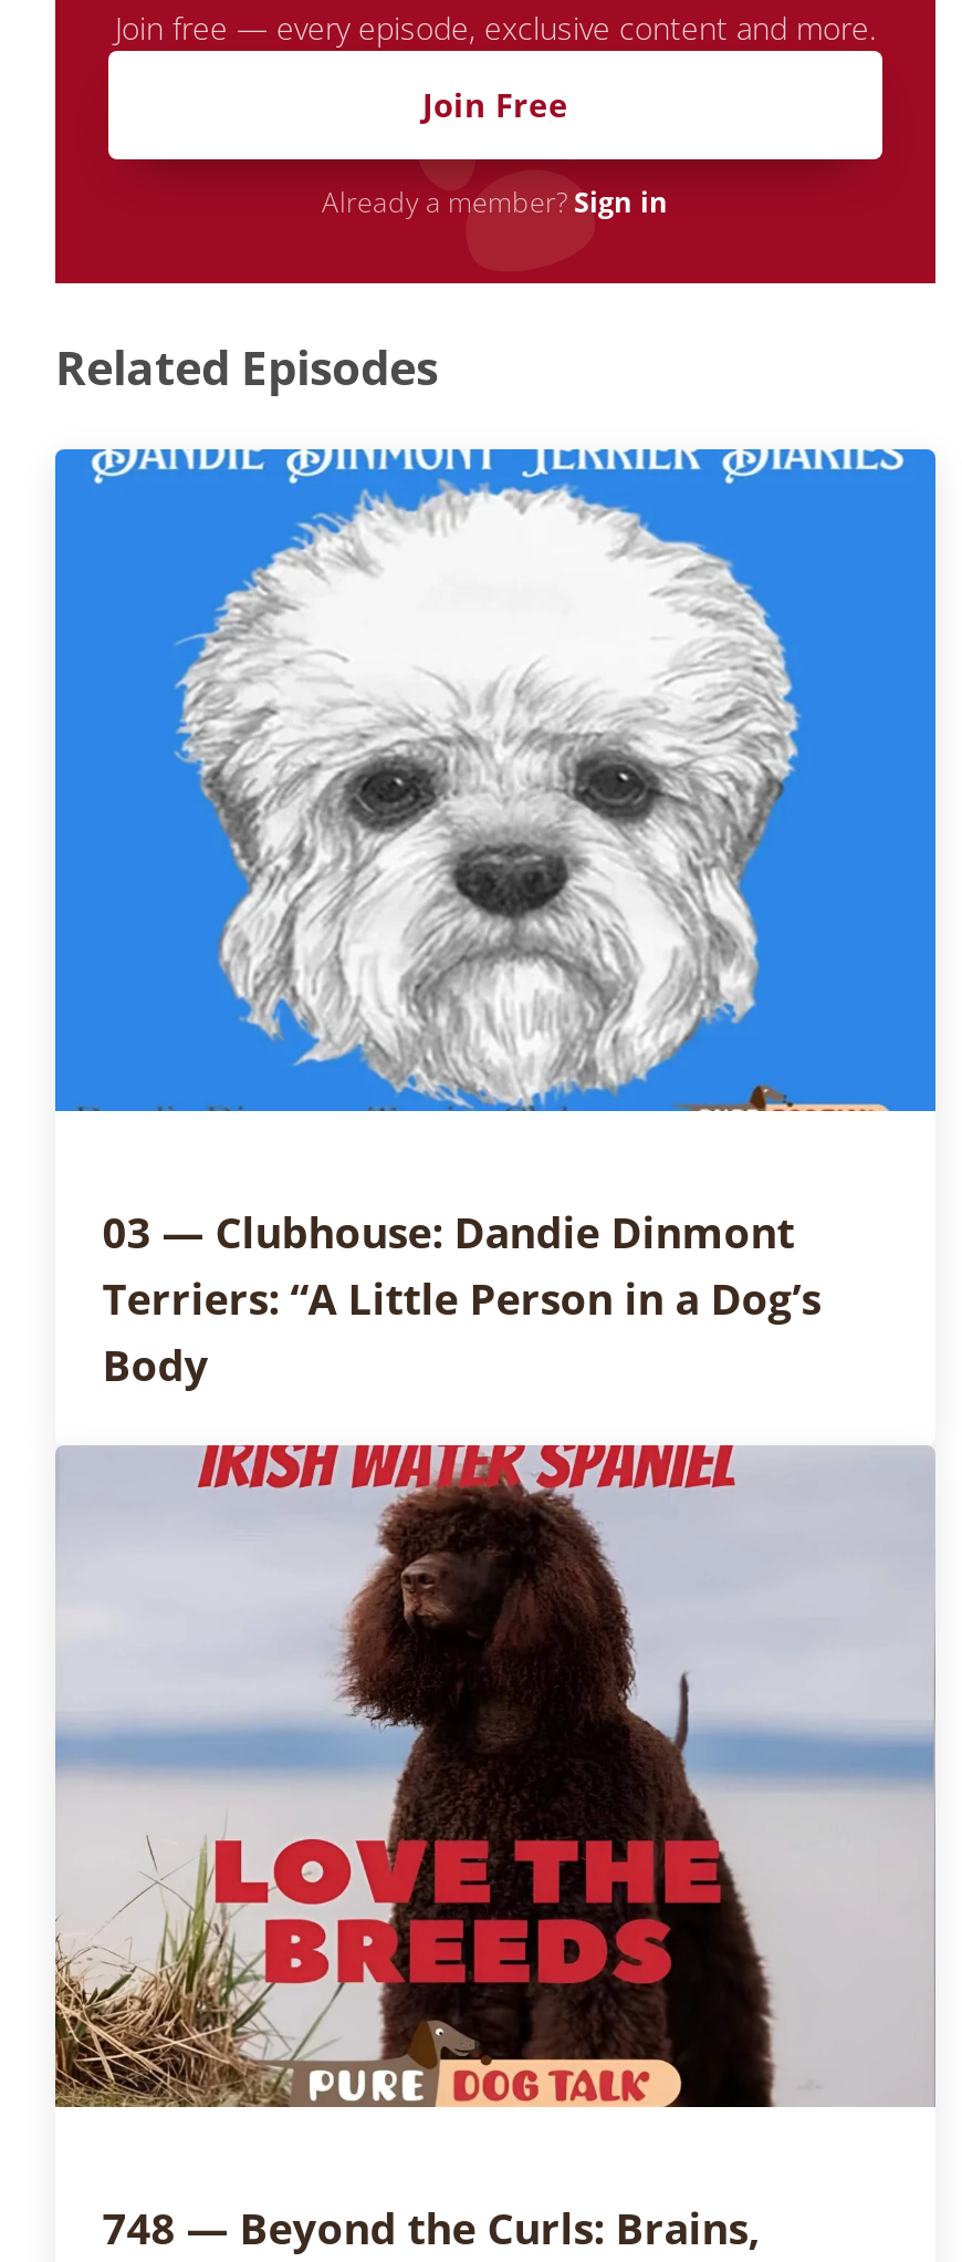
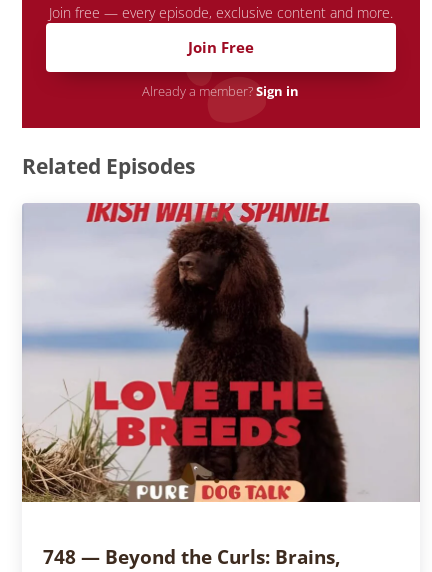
[53,447,938,1113] [image] -> none
[102,1204,821,1392] 03 — Clubhouse: Dandie Dinmont | Terriers: “A Little Person in a Dog’s | Body -> none

